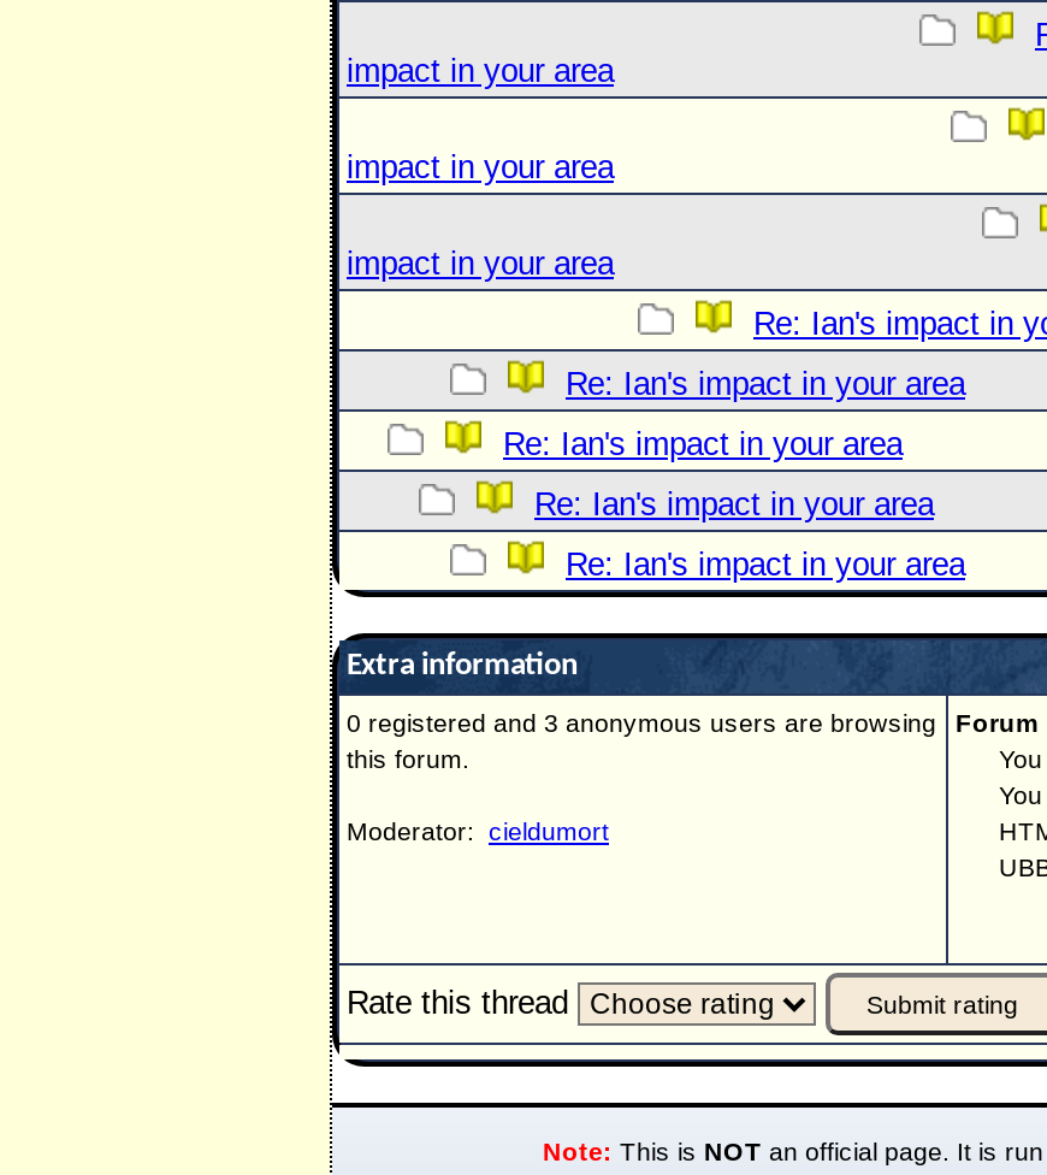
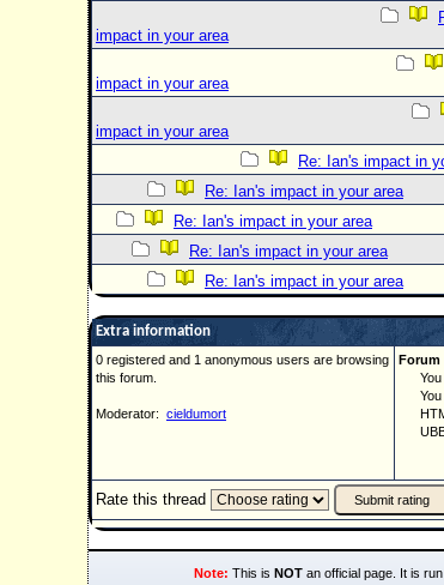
[347,708,936,737] 0 registered and 3 anonymous users are browsing -> [96,352,389,367] 0 registered and 1 anonymous users are browsing

